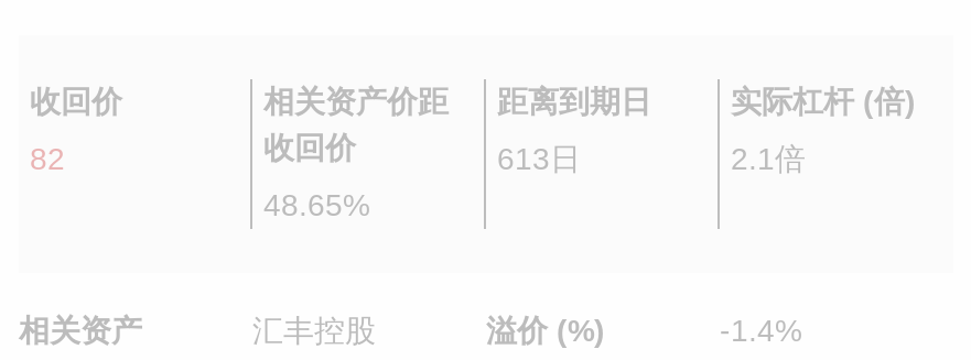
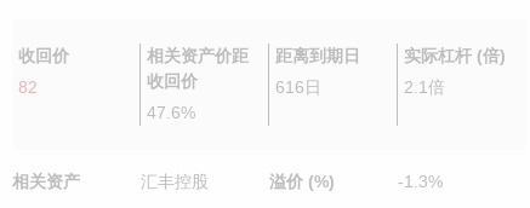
[497,141,581,176] 613日 -> [275,77,321,97] 616日
[263,187,369,222] 48.65% -> [147,103,195,122] 47.6%
[720,313,801,348] -1.4% -> [398,172,443,191] -1.3%

